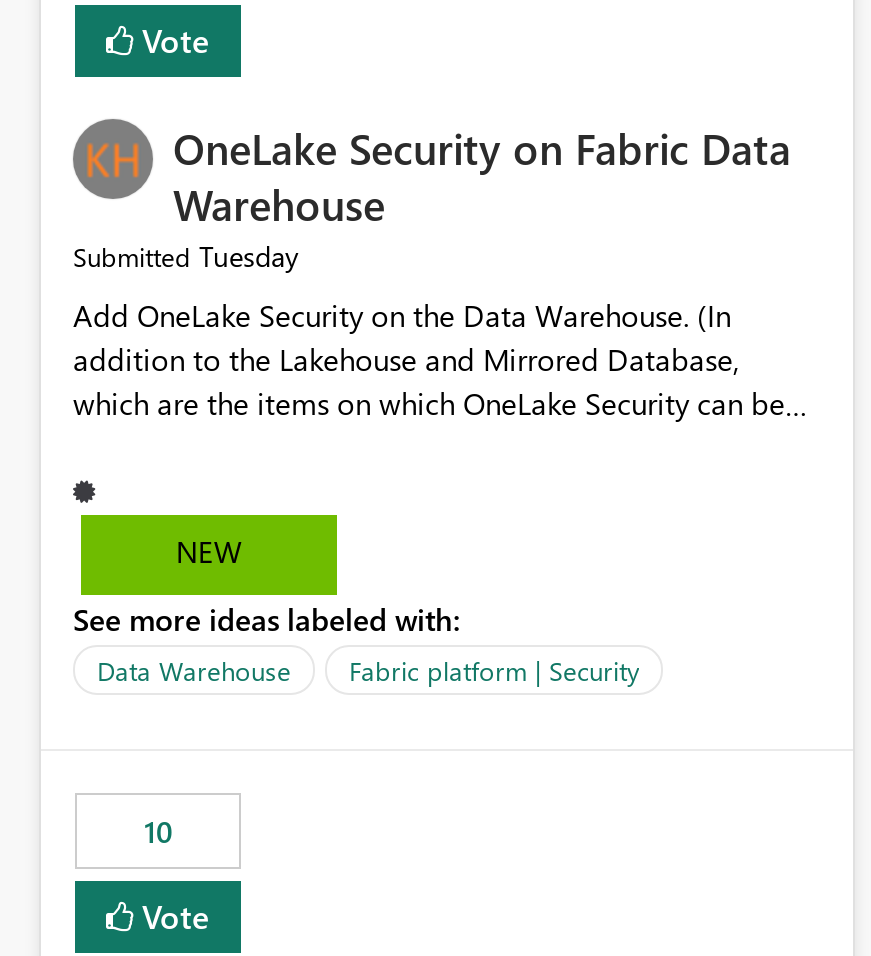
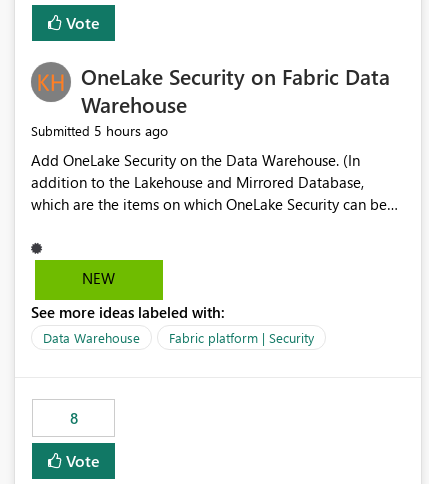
[73,238,299,276] Submitted Tuesday -> [31,121,168,140] Submitted 5 hours ago
[144,812,172,852] 10 -> [69,408,77,428] 8

